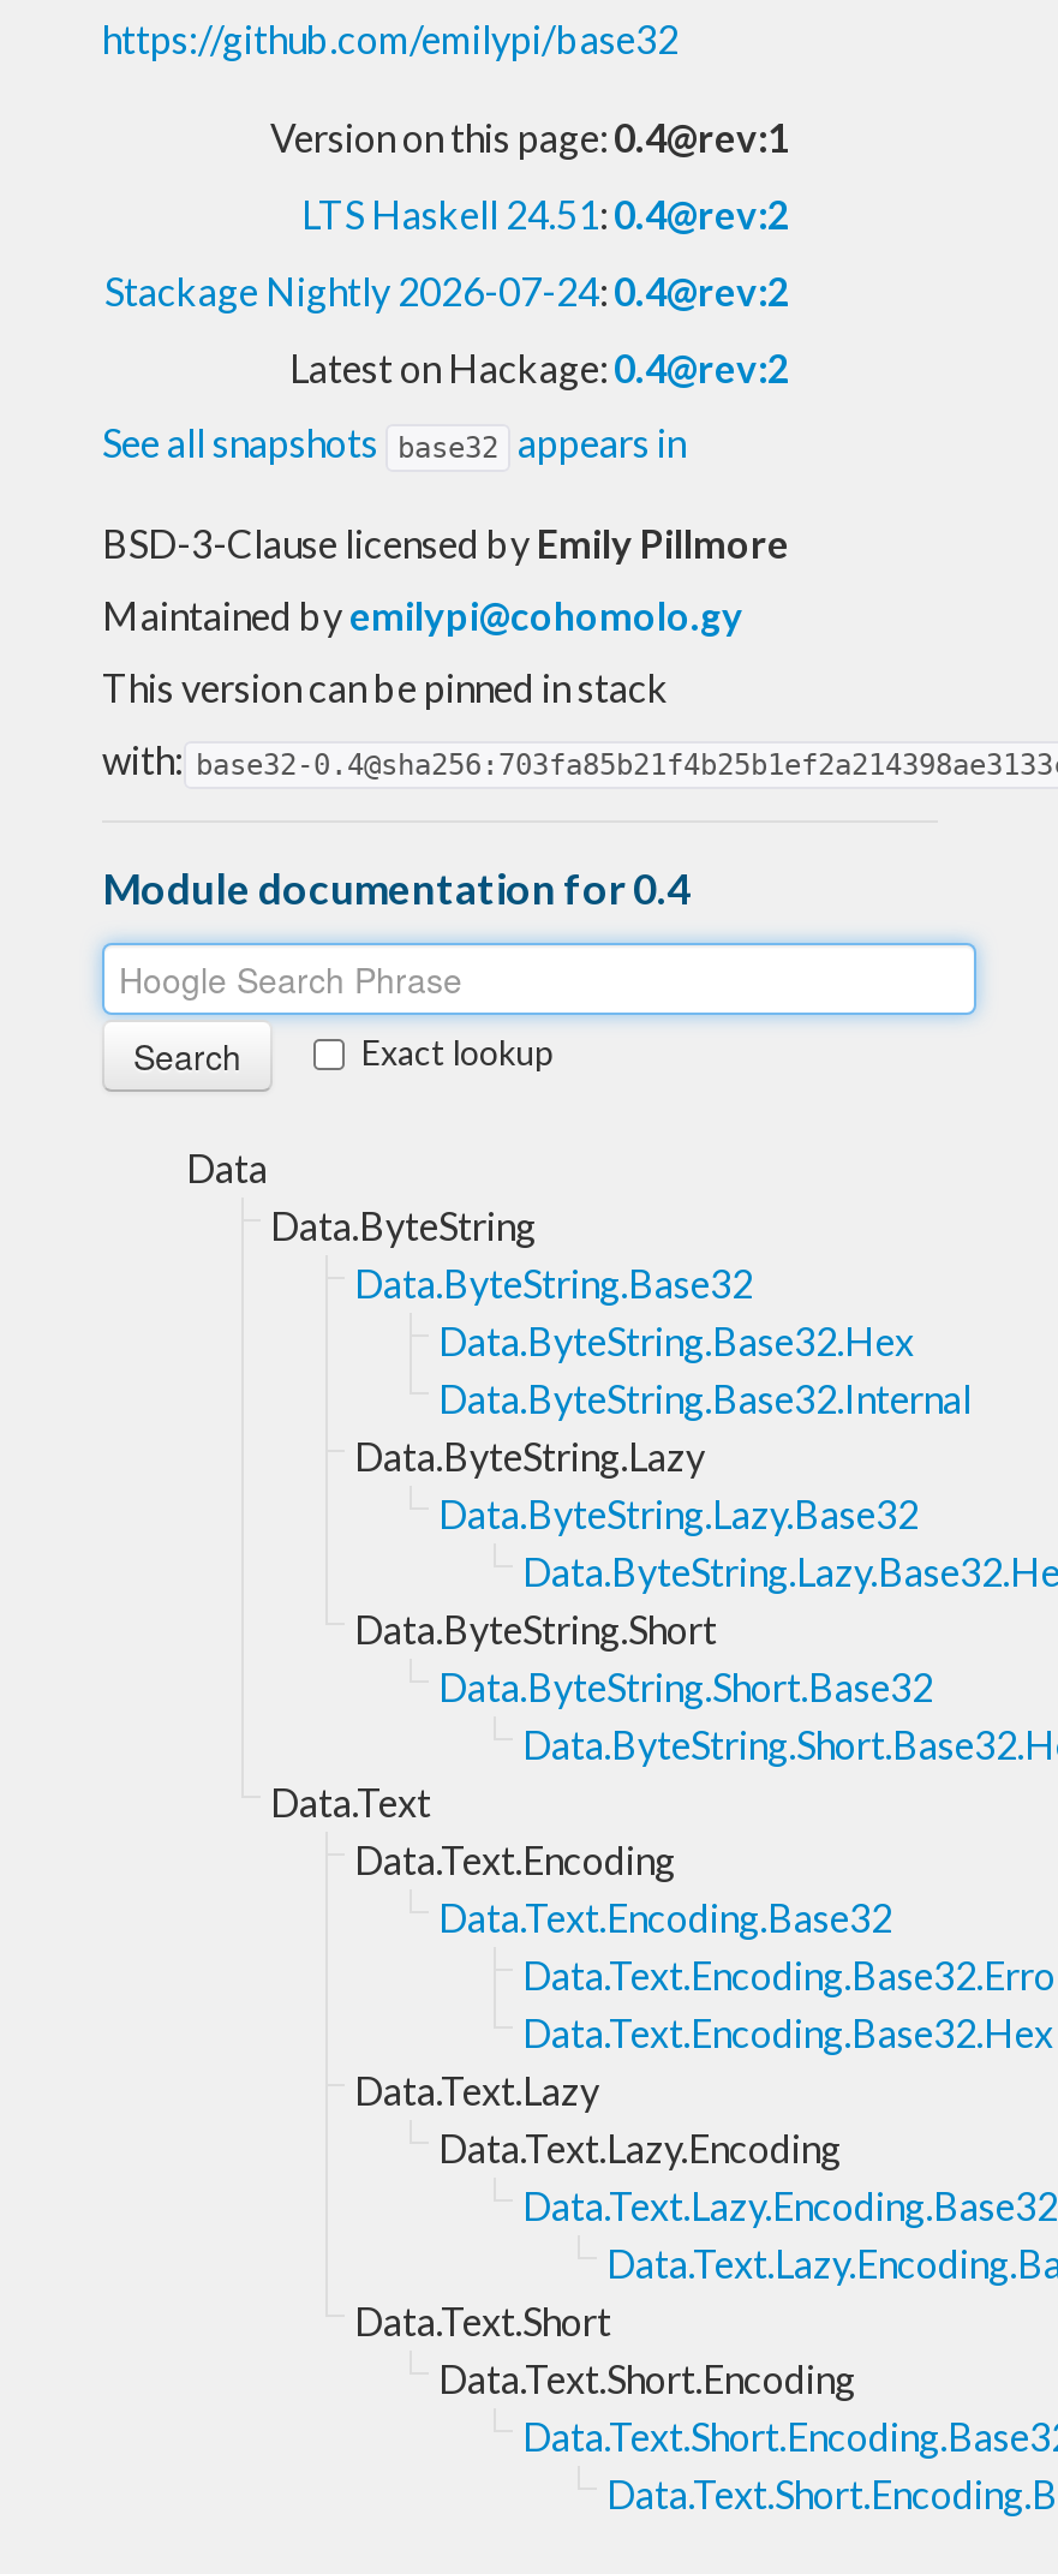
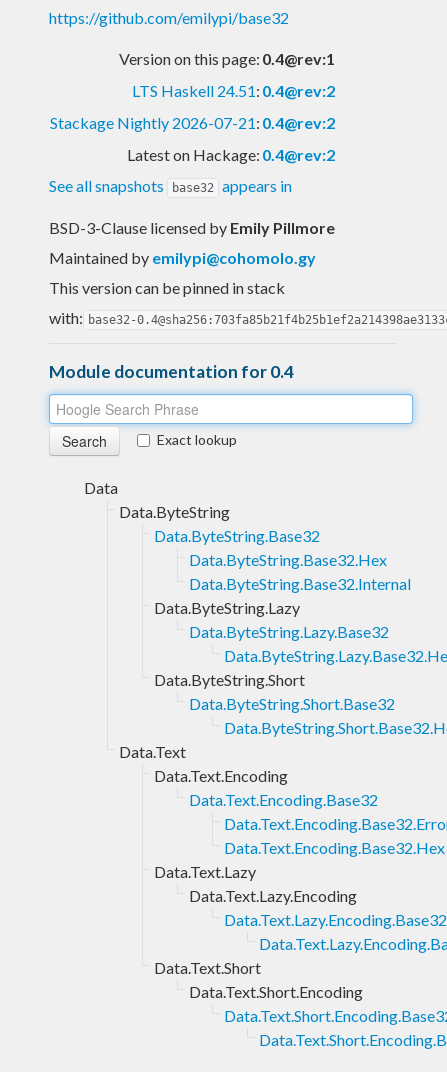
[104,268,789,313] Stackage Nightly 2026-07-24: 0.4@rev:2 -> [50,113,335,132] Stackage Nightly 2026-07-21: 0.4@rev:2

